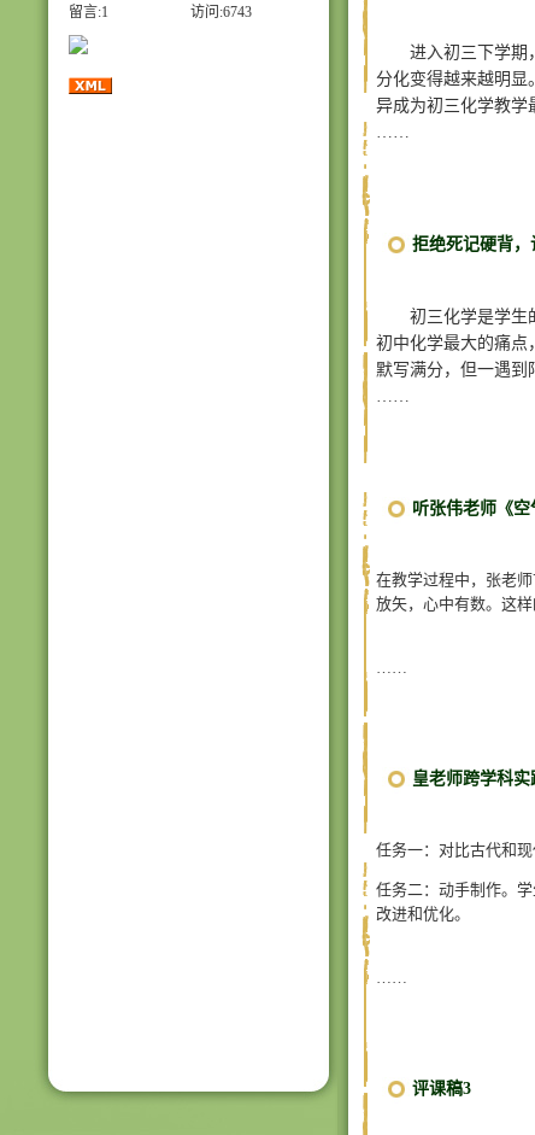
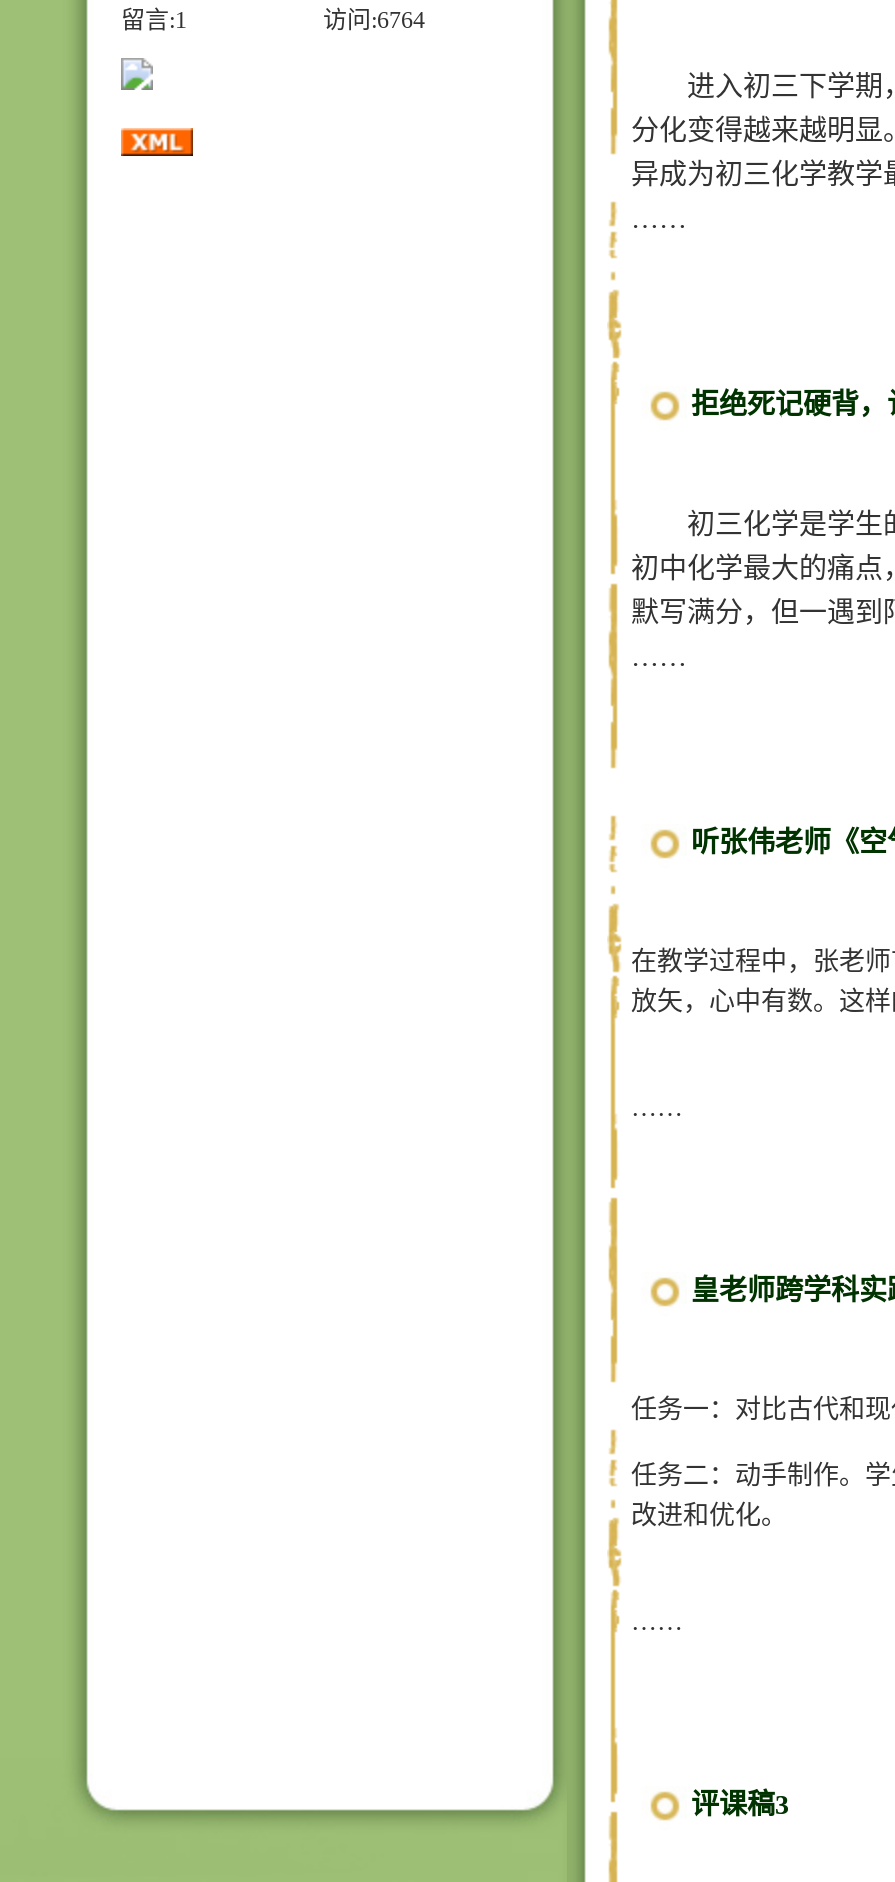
[190,4,252,21] 访问:6743 -> [323,6,425,34] 访问:6764

